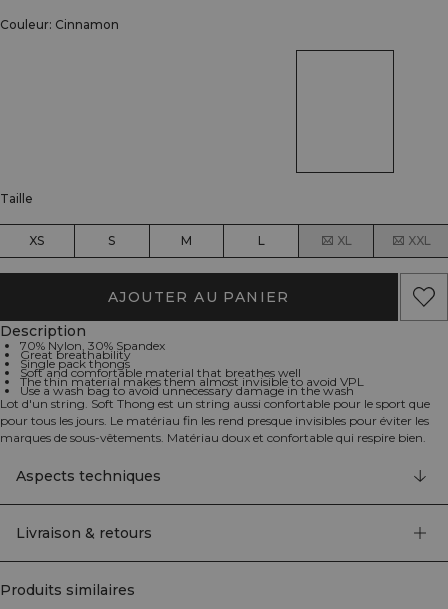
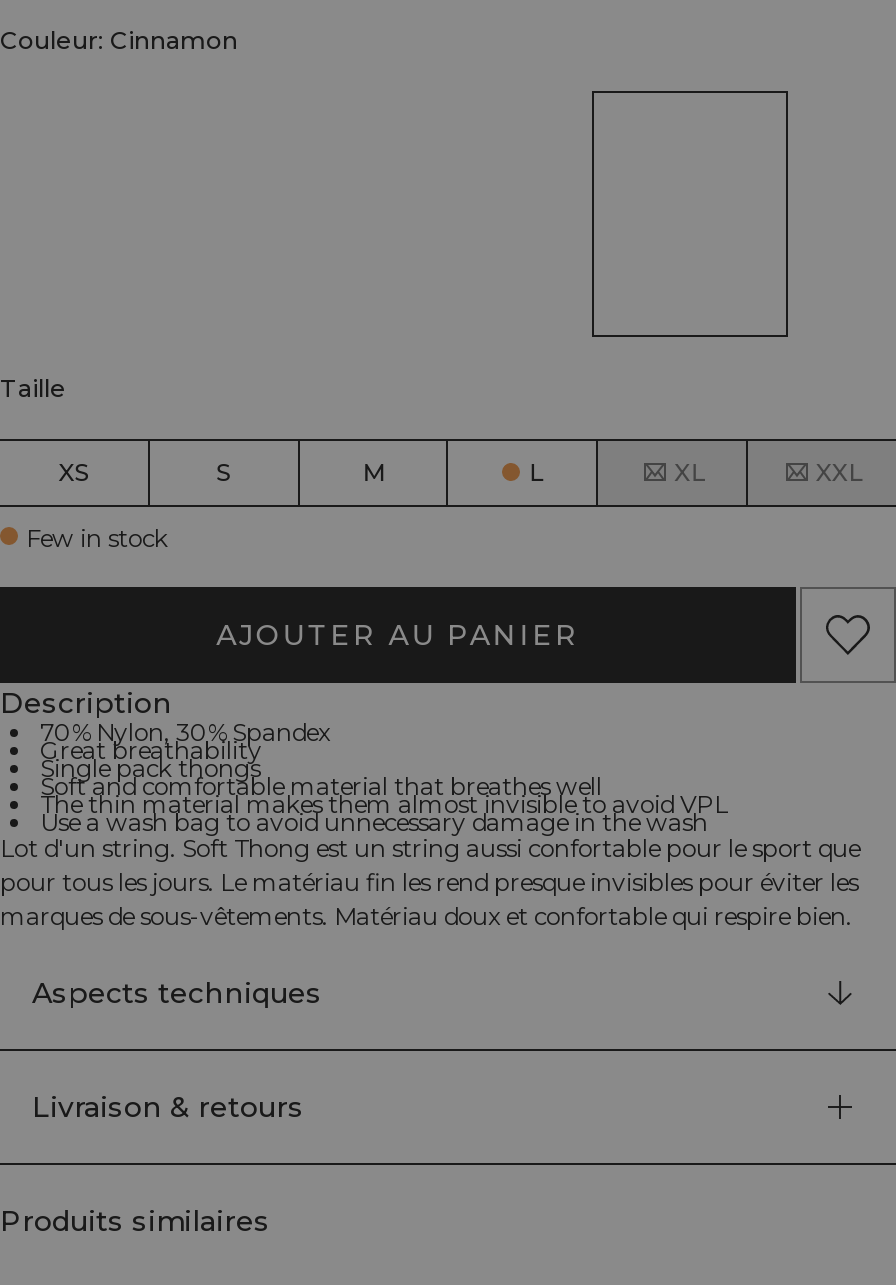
none -> [26,523,168,553] Few in stock

